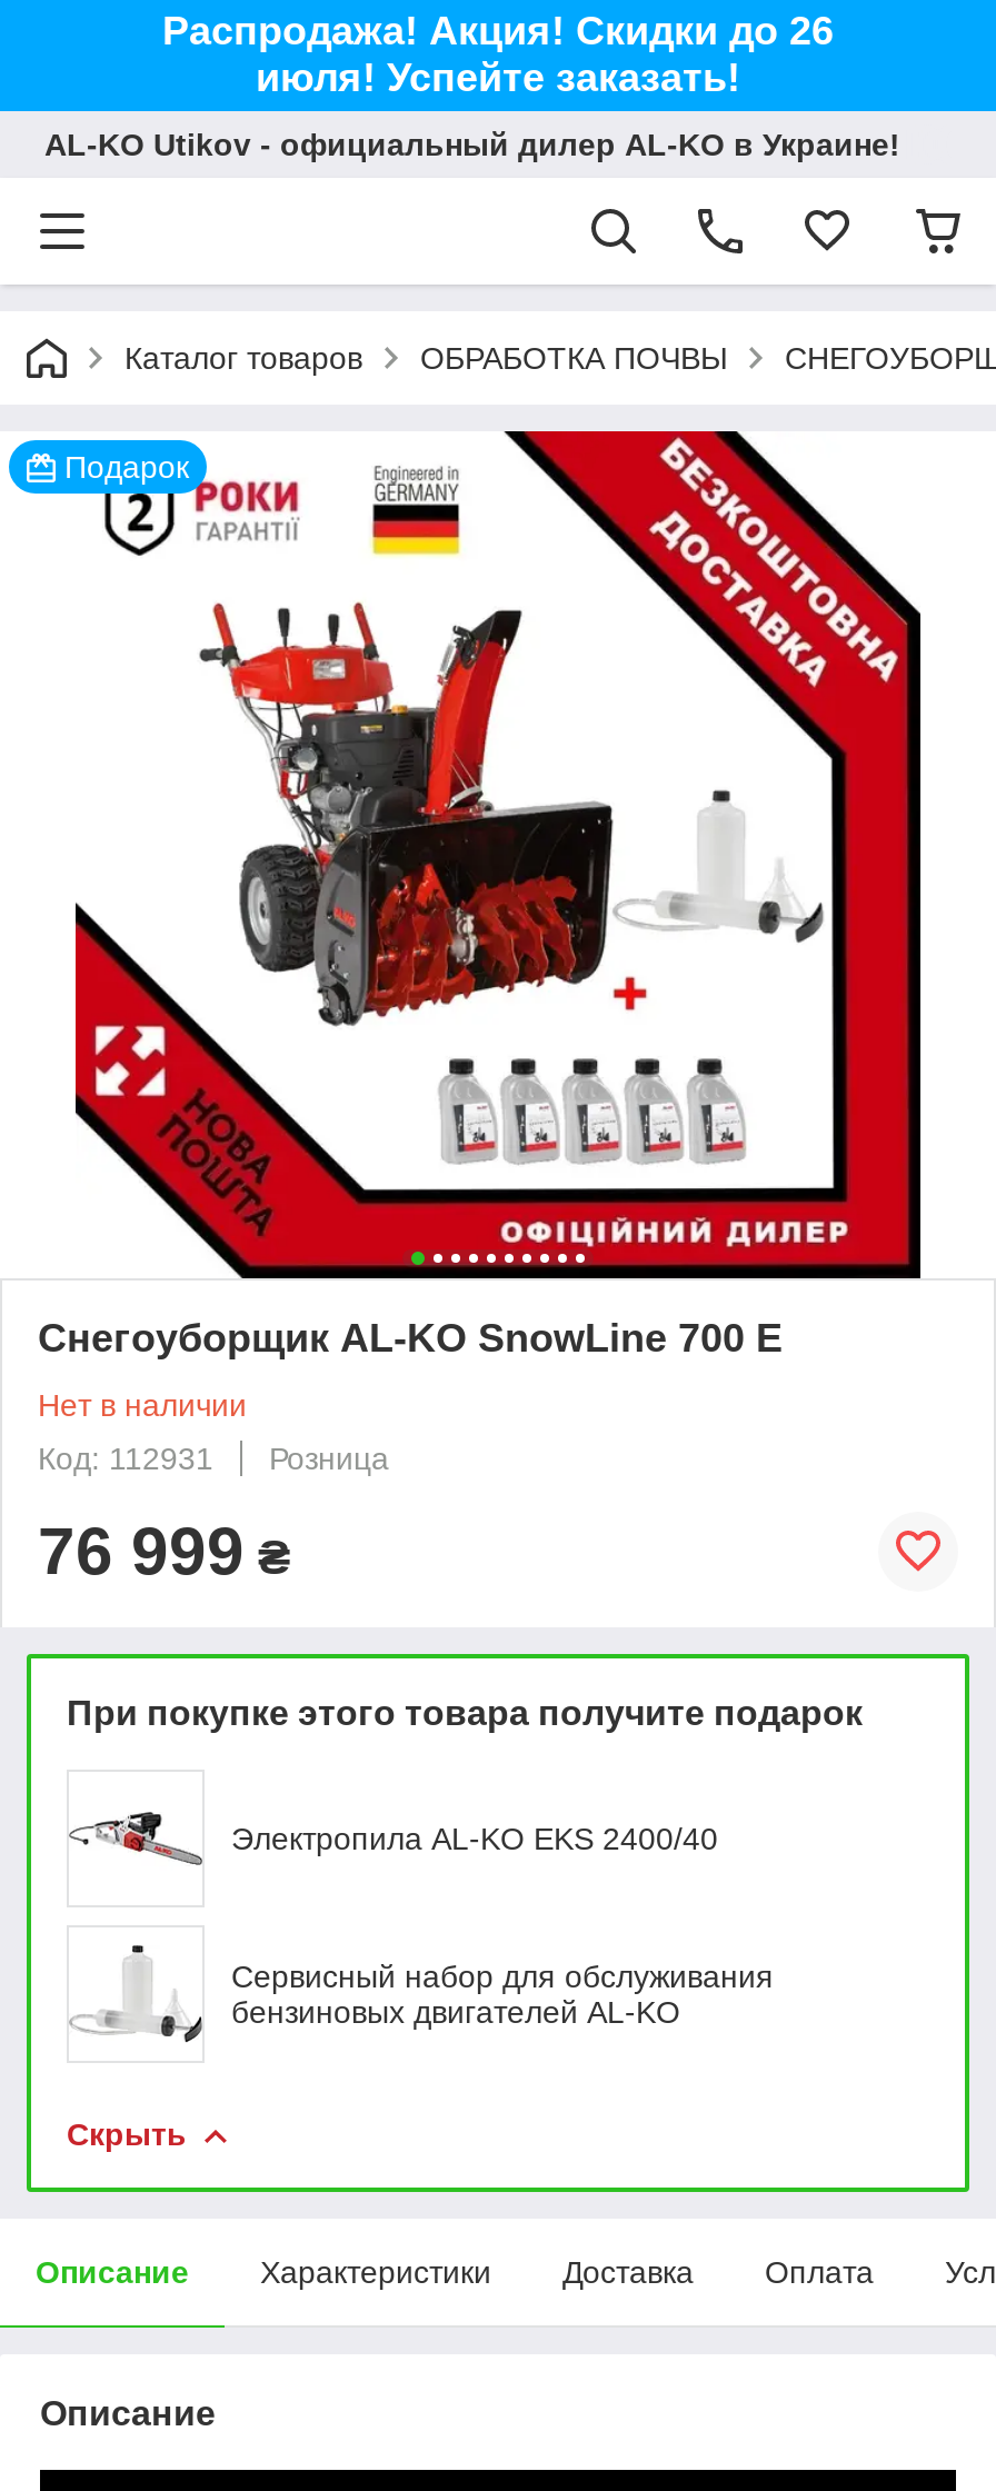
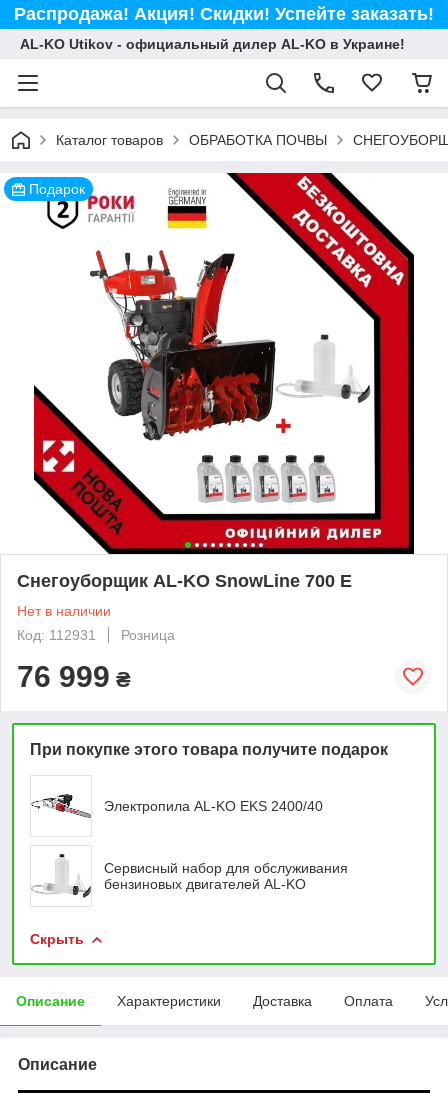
[162,9,834,100] Распродажа! Акция! Скидки до 26 | июля! Успейте заказать! -> [14,4,434,24] Распродажа! Акция! Скидки! Успейте заказать!

